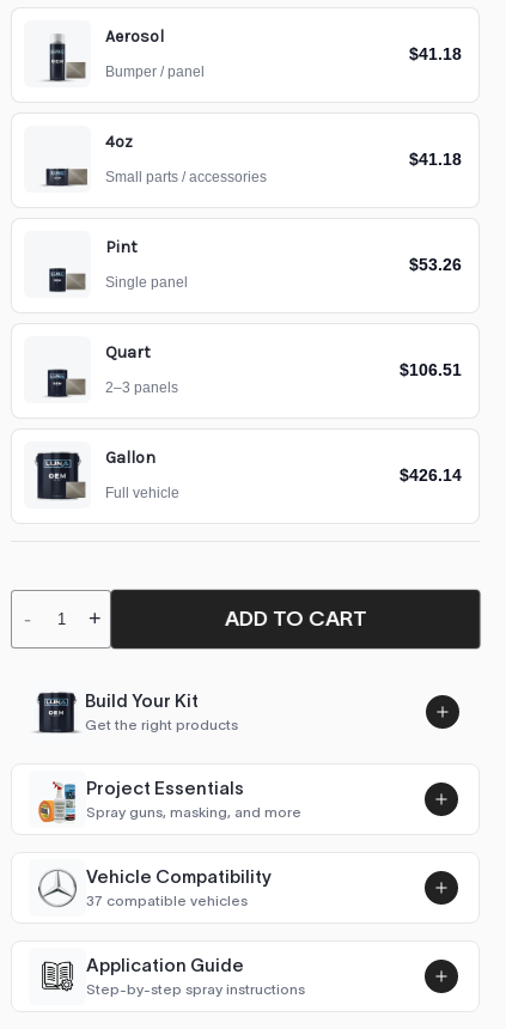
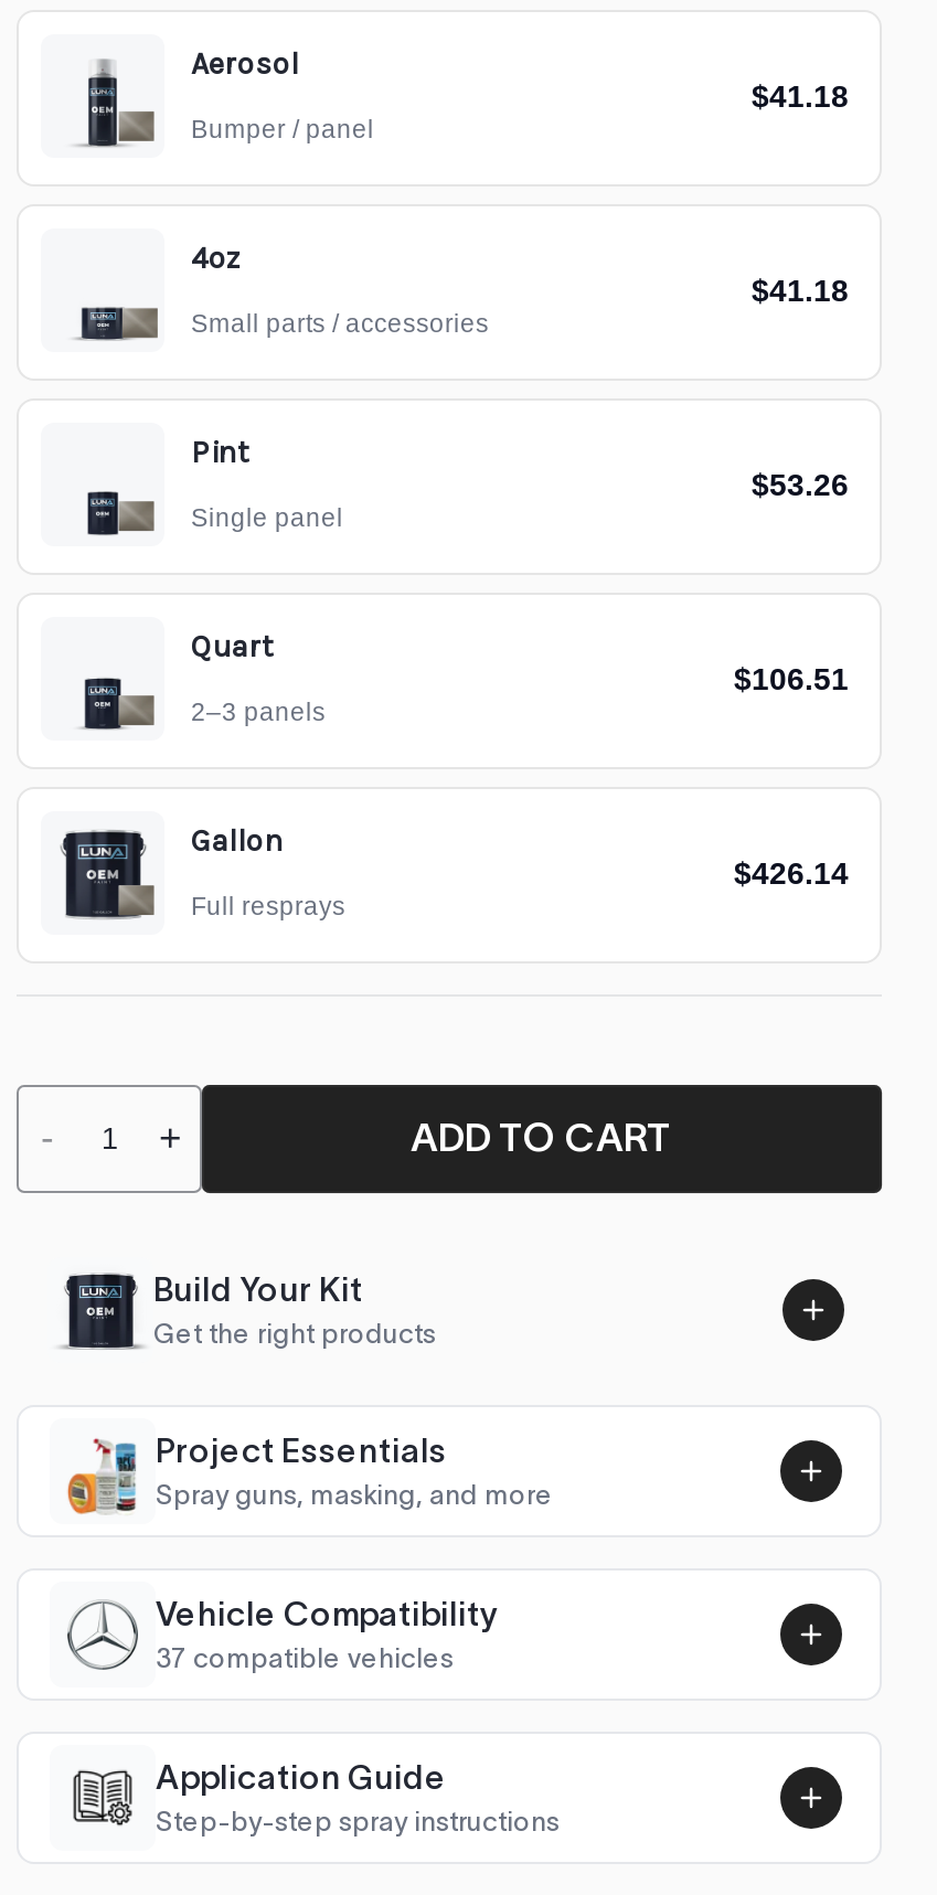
[105,486,179,500] Full vehicle -> [191,893,345,919] Full resprays

